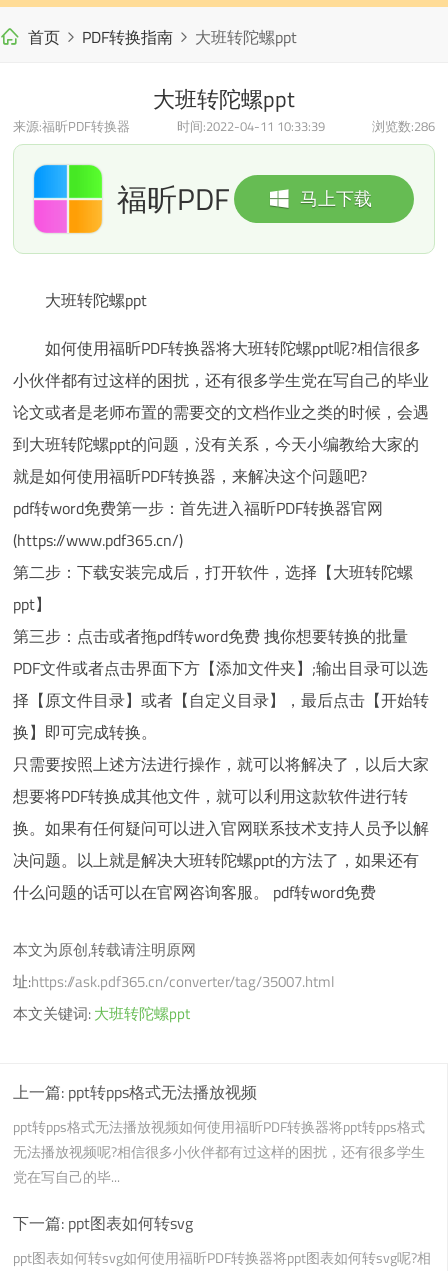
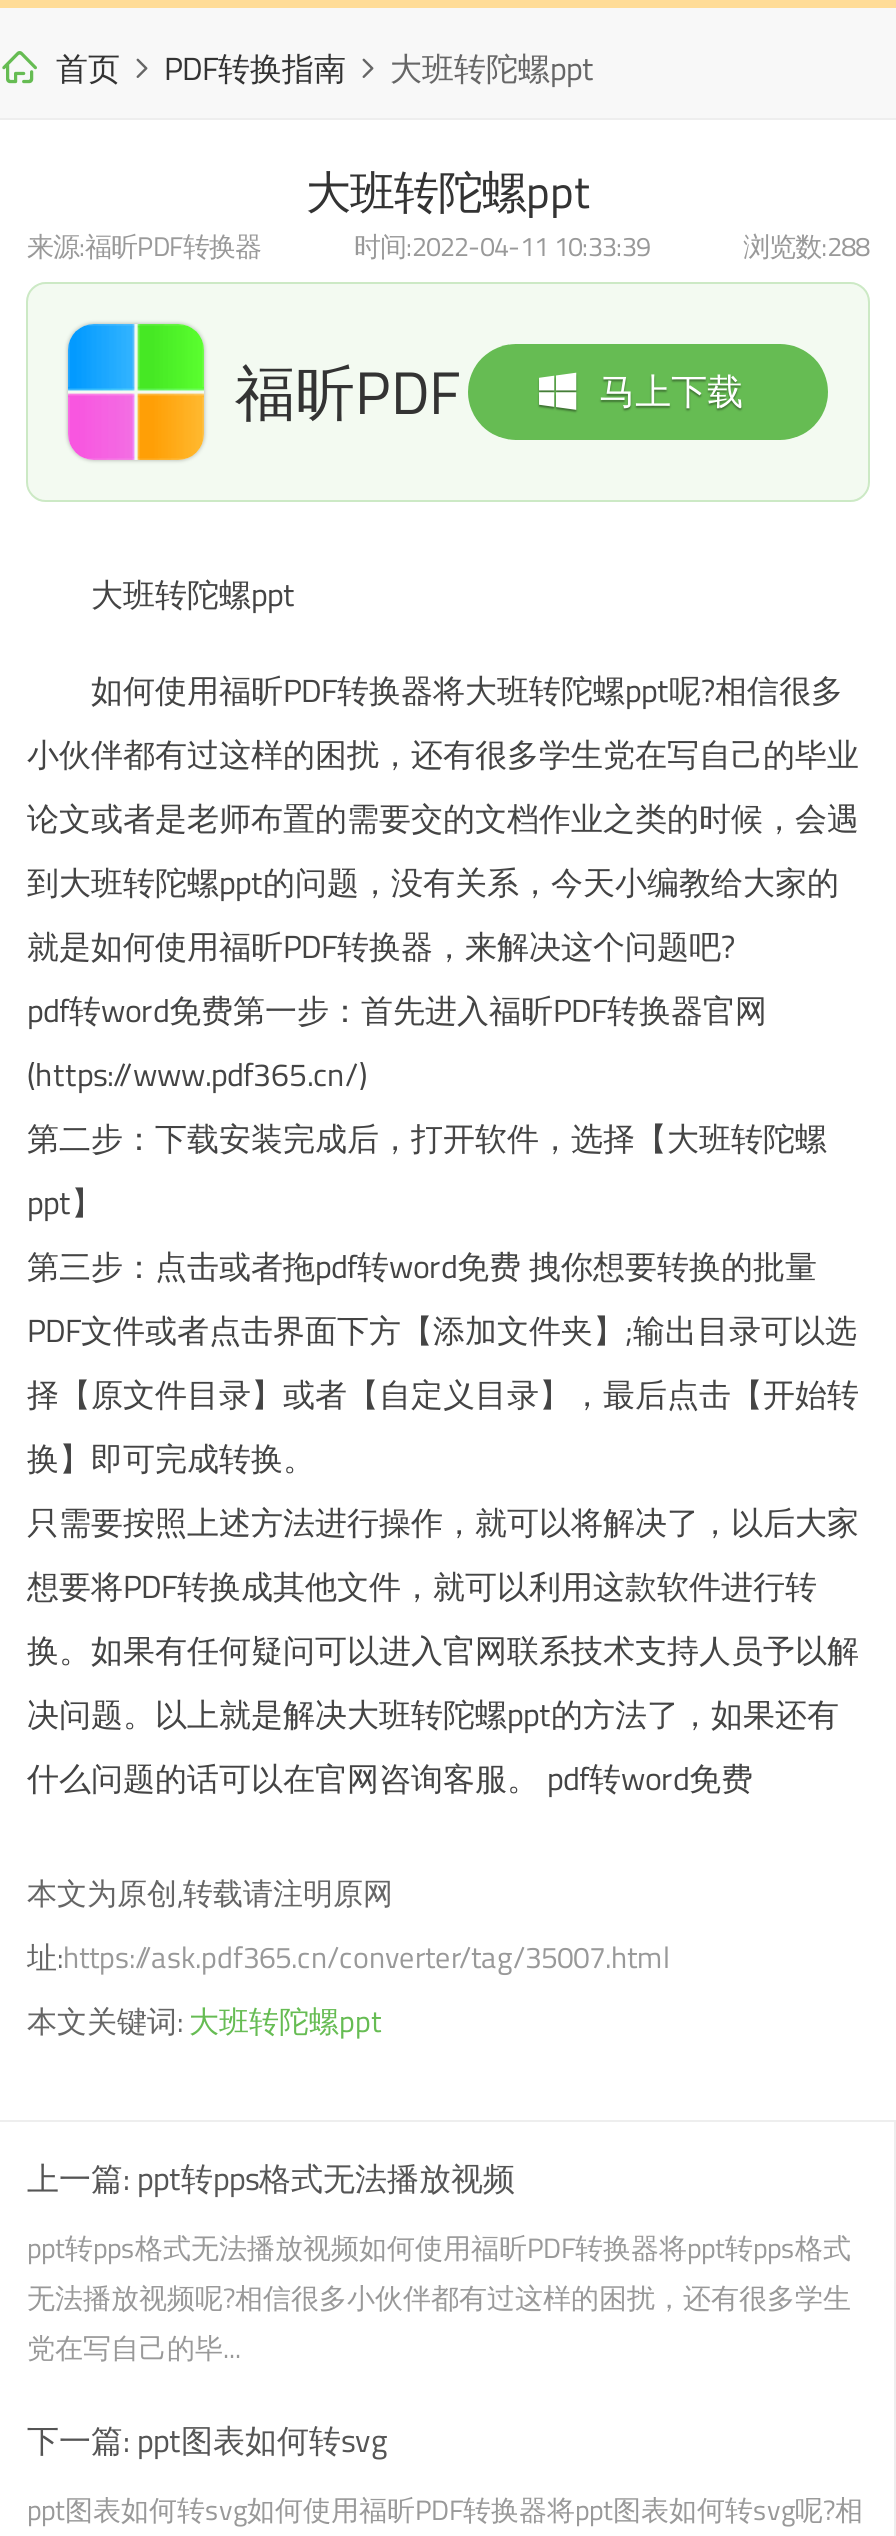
[372,116,435,136] 浏览数:286 -> [743,227,869,267] 浏览数:288

